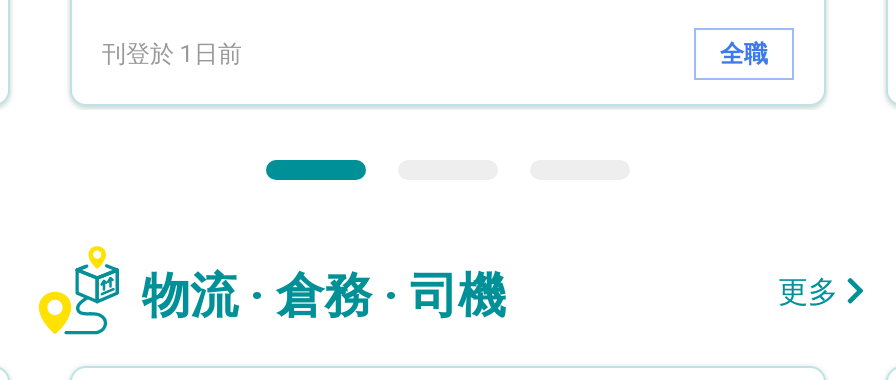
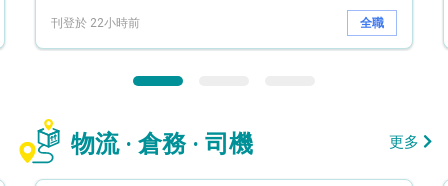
[102,39,242,67] 刊登於 1日前 -> [51,15,140,29] 刊登於 22小時前

